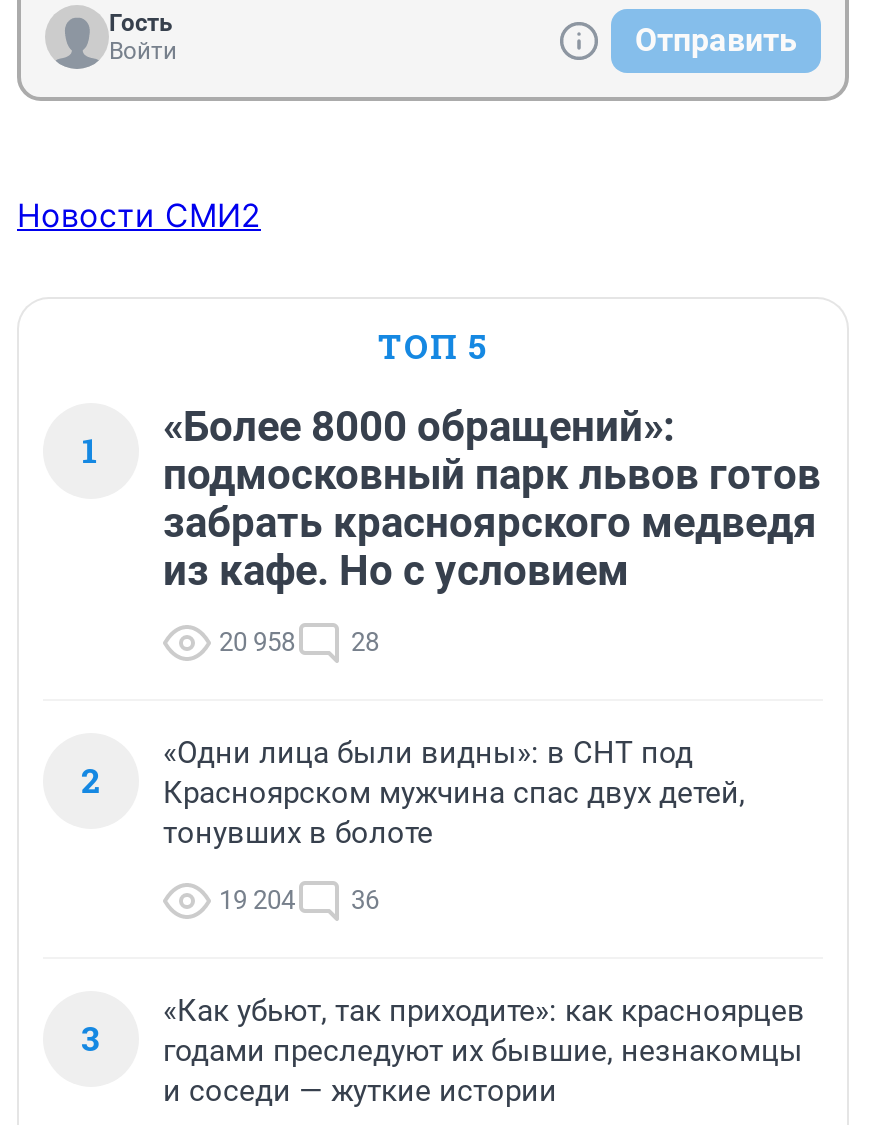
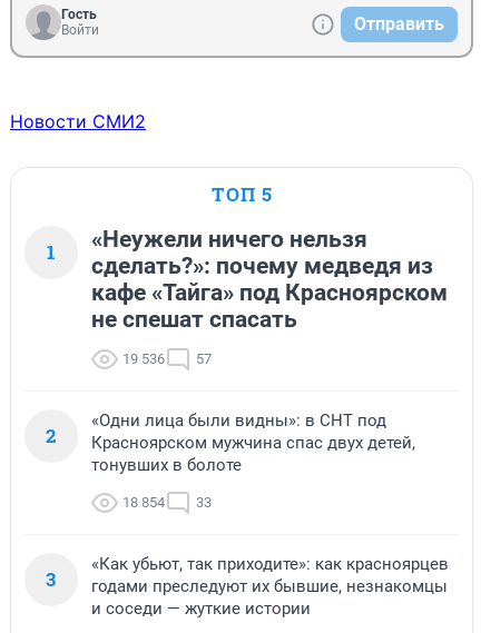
[163,403,821,595] «Более 8000 обращений»: | подмосковный парк львов готов | забрать красноярского медведя | из кафе. Но с условием -> [91,226,448,333] «Неужели ничего нельзя | сделать?»: почему медведя из | кафе «Тайга» под Красноярском | не спешат спасать
[219,627,379,657] 20 958 | 28 -> [122,350,212,367] 19 536 | 57
[219,885,295,915] 19 204 -> [122,494,165,511] 18 854
[351,885,379,915] 36 -> [196,494,212,511] 33

